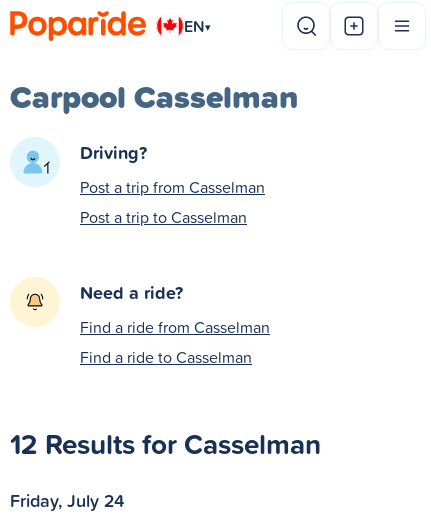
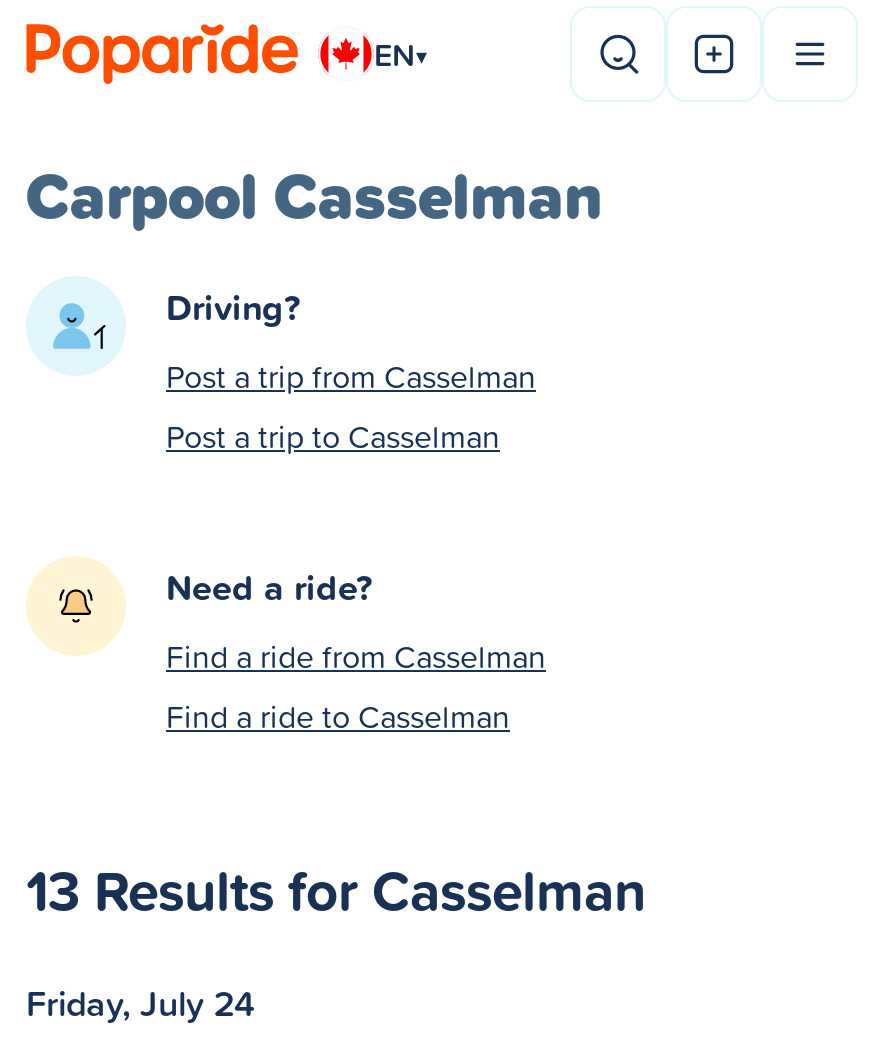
[10,423,321,464] 12 Results for Casselman -> [26,848,646,930] 13 Results for Casselman

